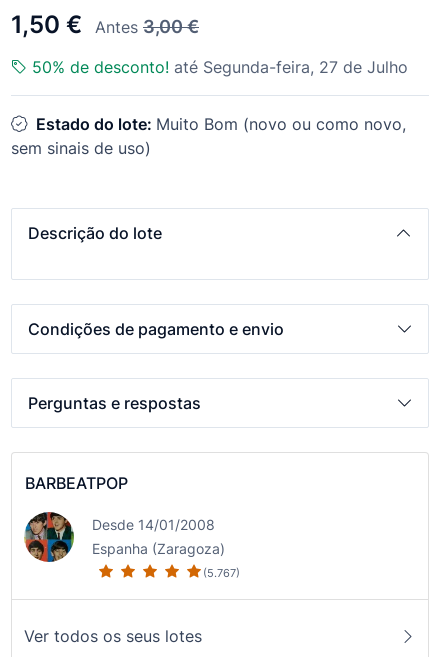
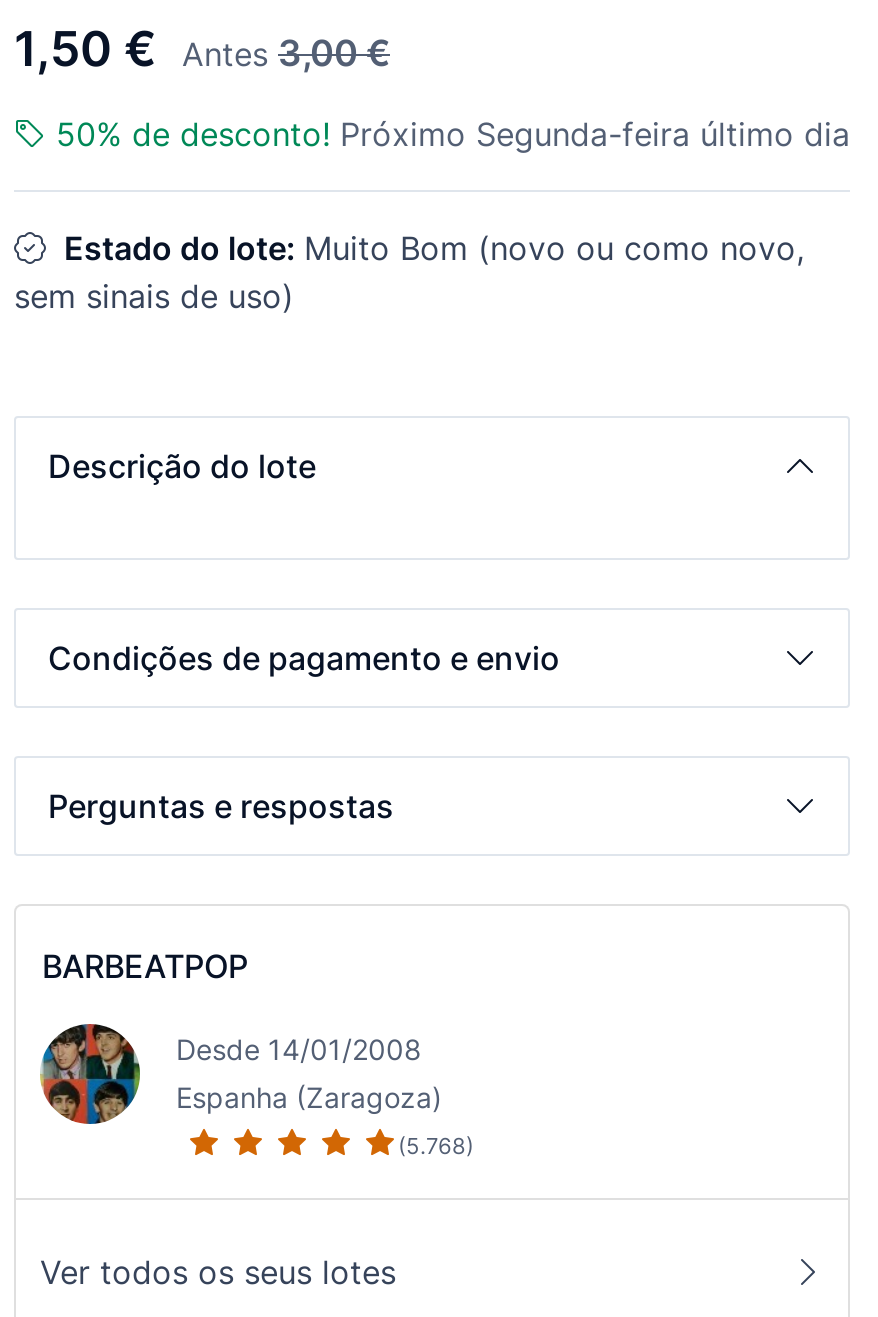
[32,57,408,77] 50% de desconto! até Segunda-feira, 27 de Julho -> [56,114,850,154] 50% de desconto! Próximo Segunda-feira último dia
[203,566,240,580] (5.767) -> [398,1131,474,1159] (5.768)

